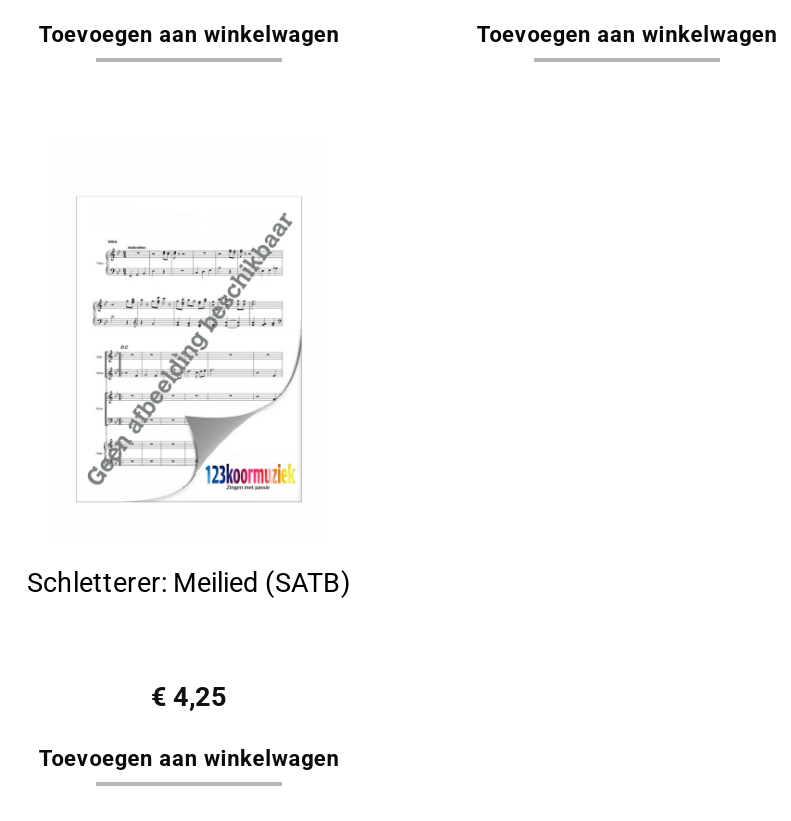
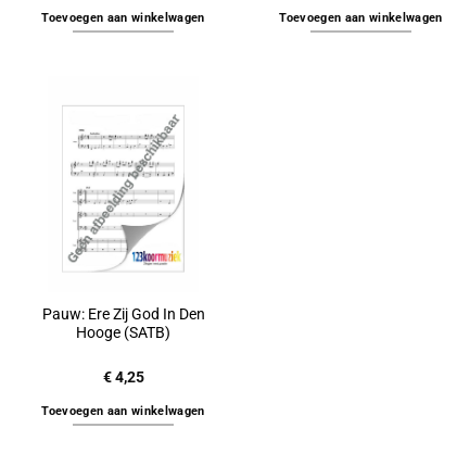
[27,566,351,598] Schletterer: Meilied (SATB) -> [42,306,205,342] Pauw: Ere Zij God In Den | Hooge (SATB)

